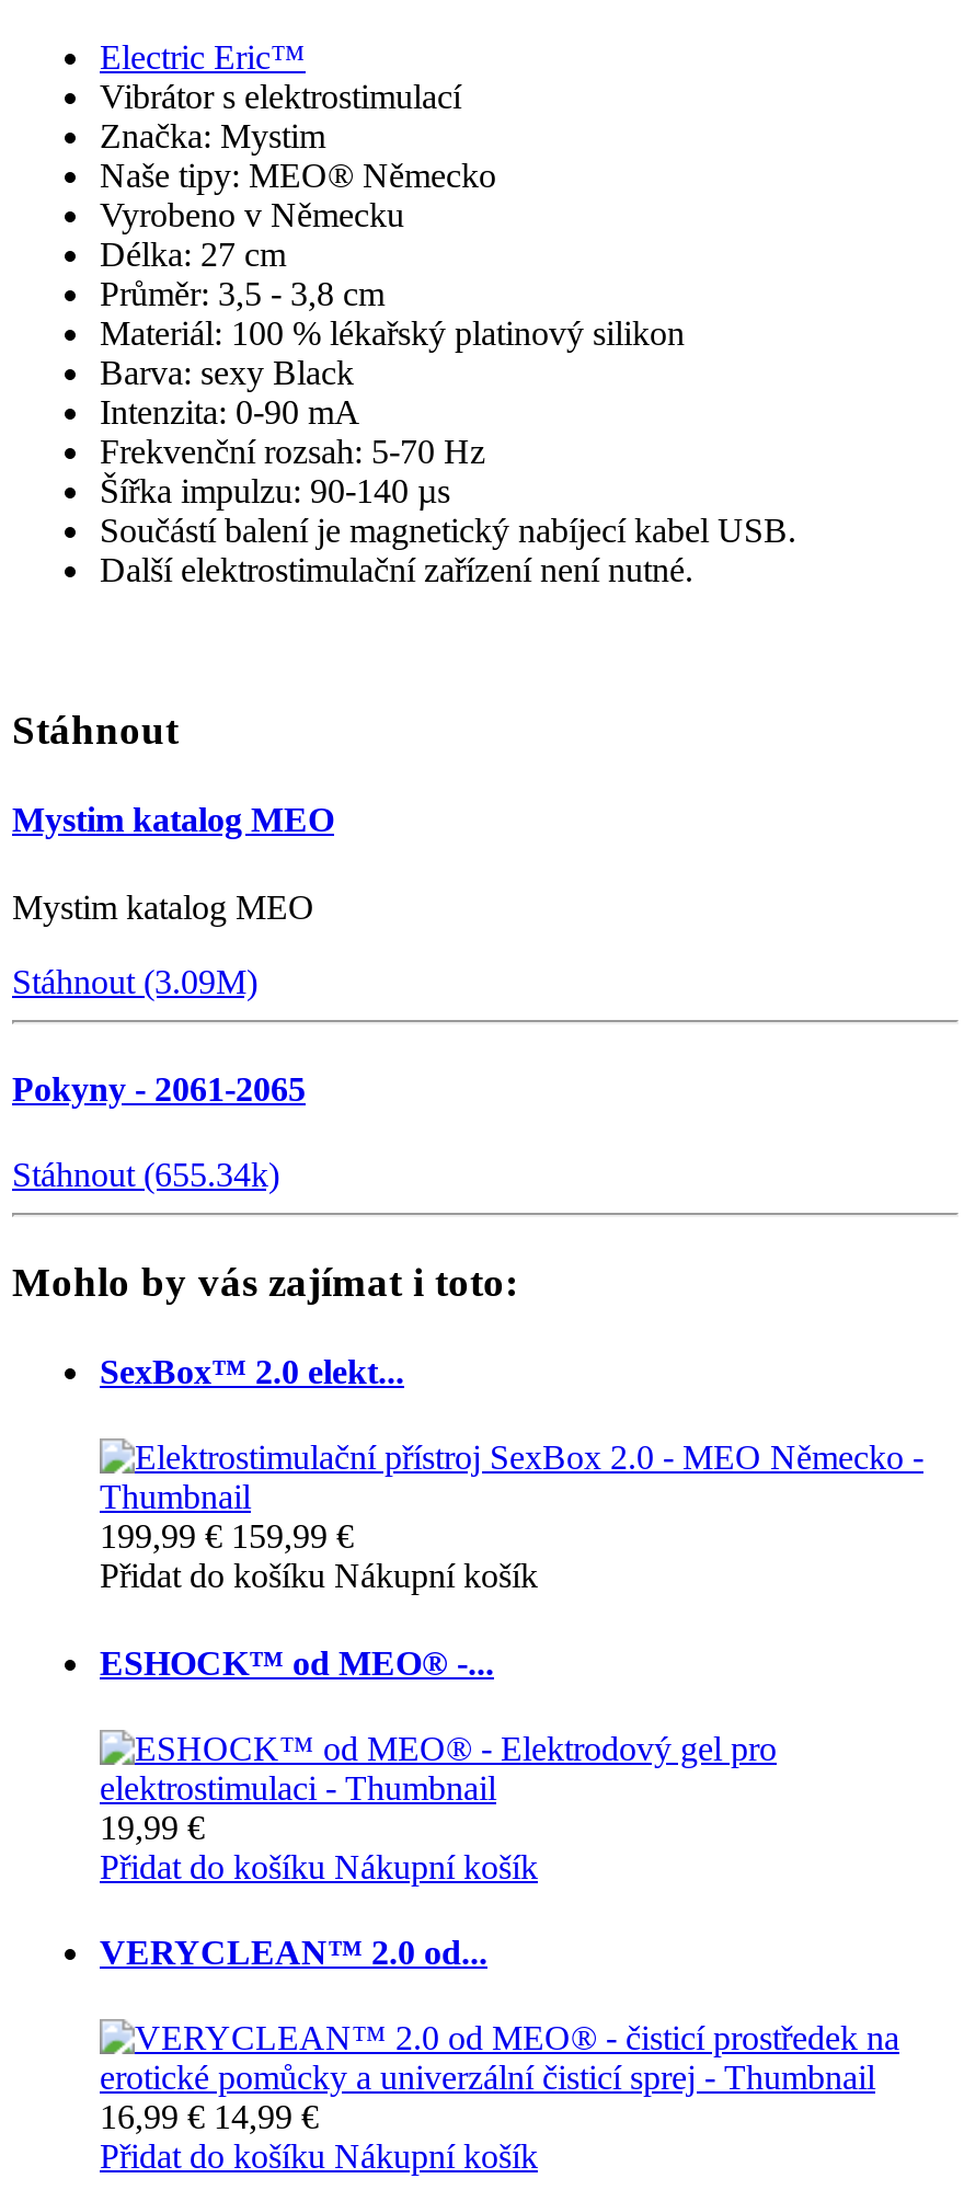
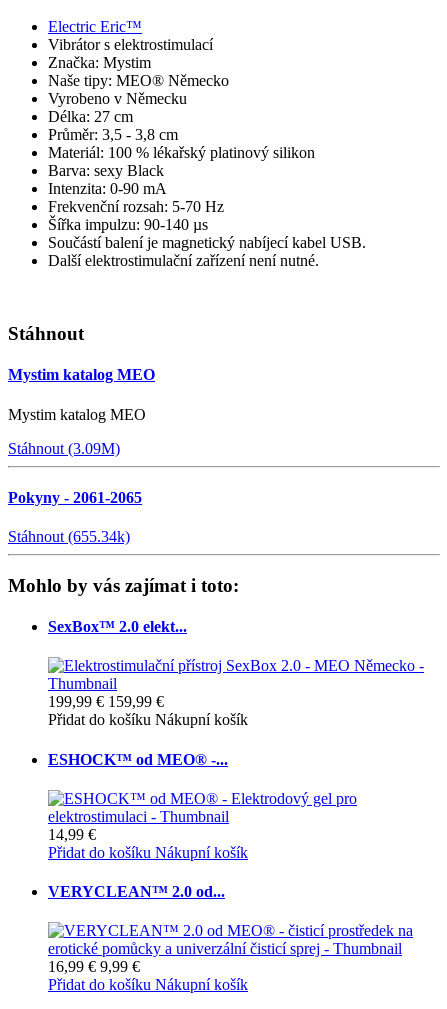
[100,1809,205,1846] 19,99 € -> [48,826,96,843] 14,99 €
[100,2099,319,2136] 16,99 €14,99 € -> [48,958,140,975] 16,99 €9,99 €

